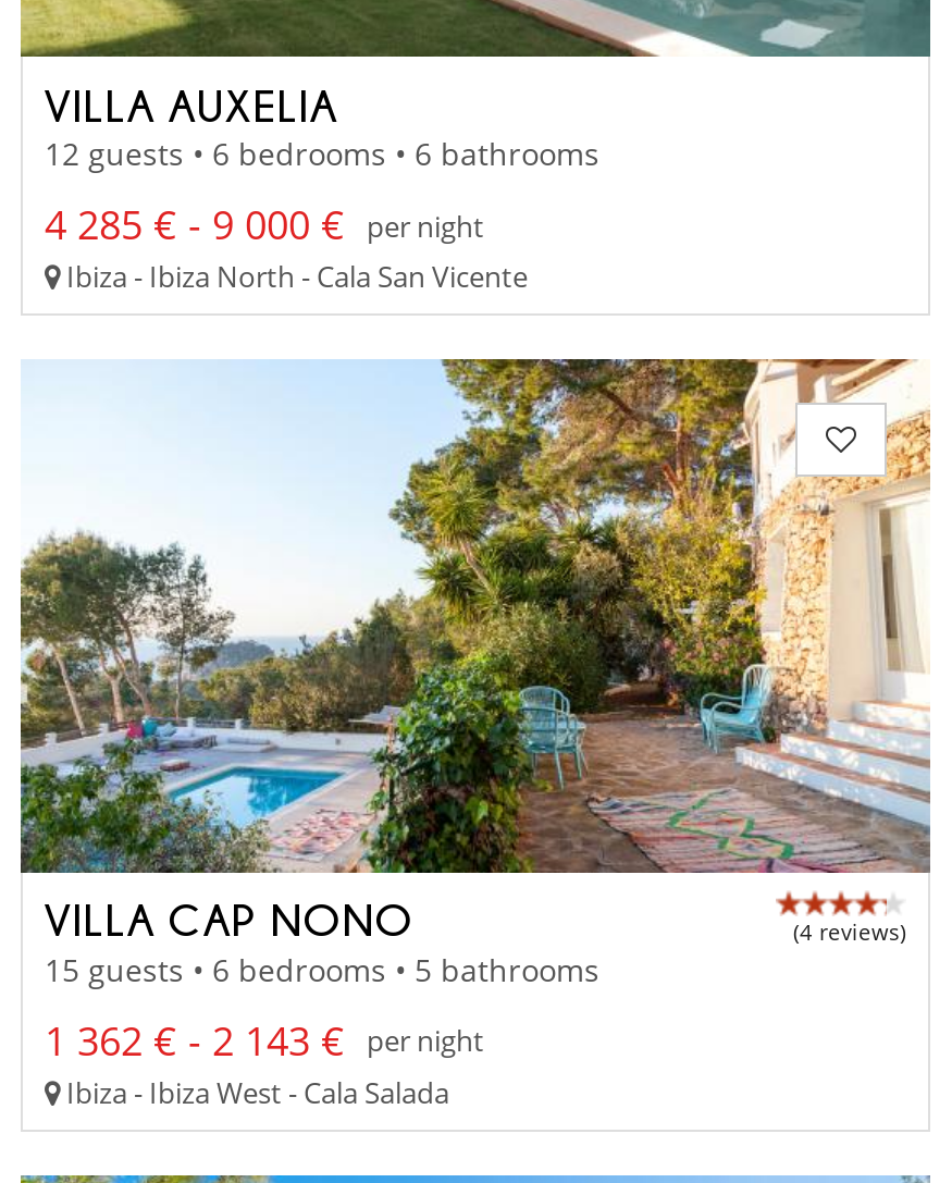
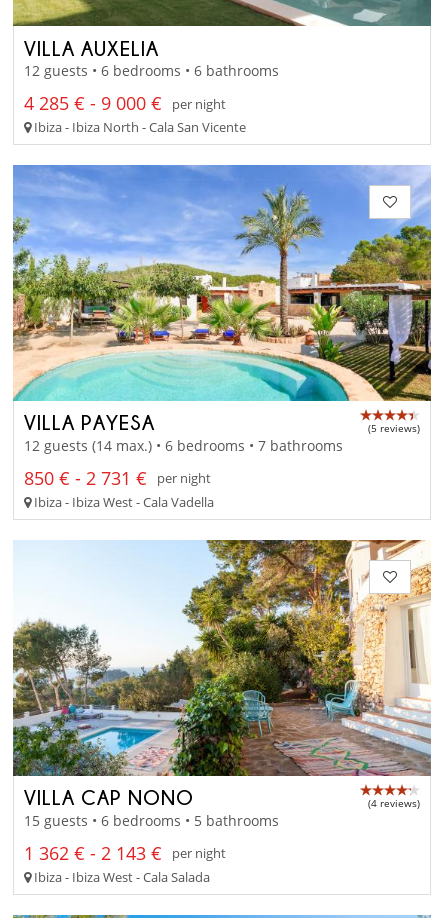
none -> [12,164,432,511] [image] | VILLA PAYESA | (5 reviews) | 12 guests (14 max.) • 6 bedrooms • 7 bathrooms | 850 € - 2 731 € per night | Ibiza - Ibiza West - Cala Vadella

